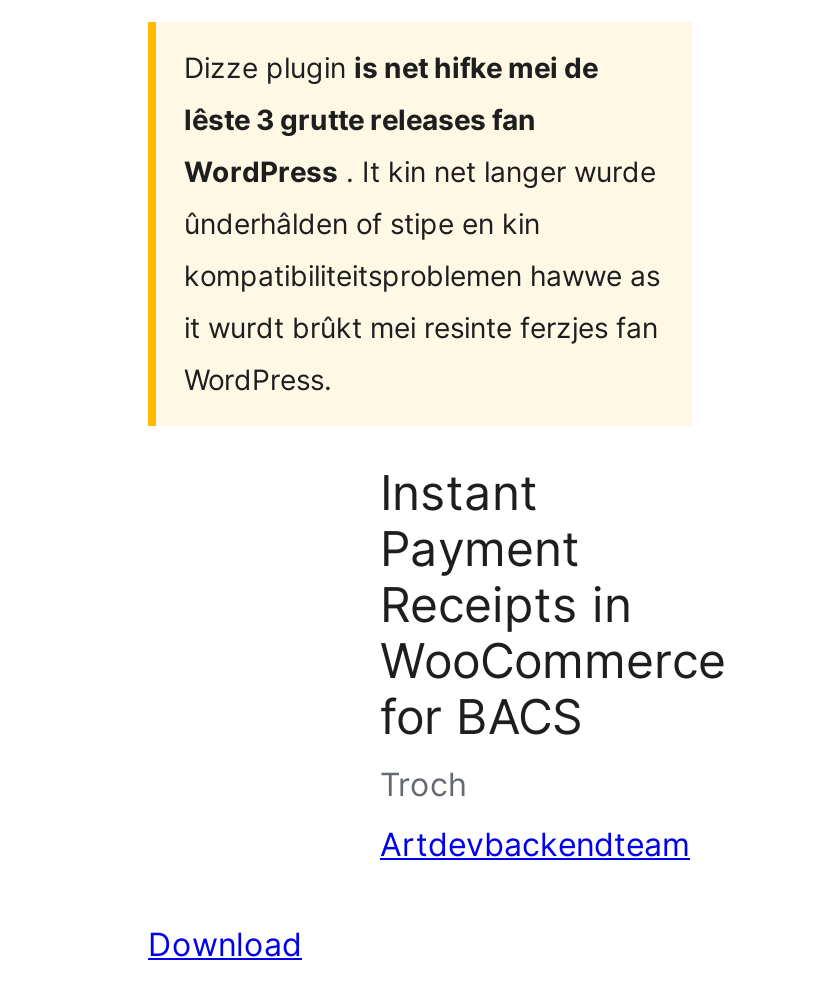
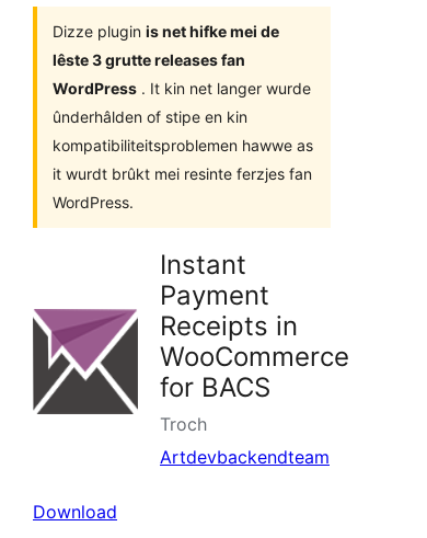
none -> [32,308,139,415] [image]

